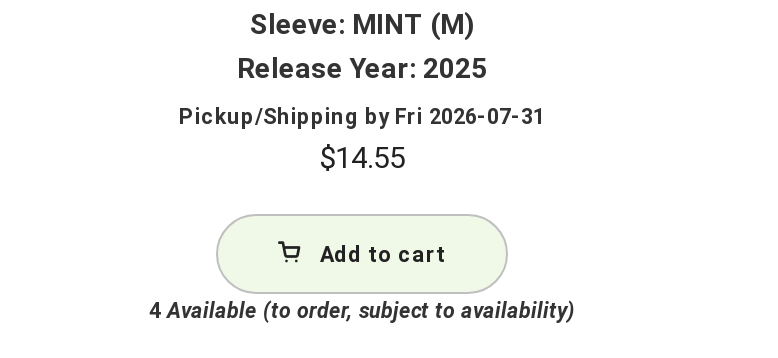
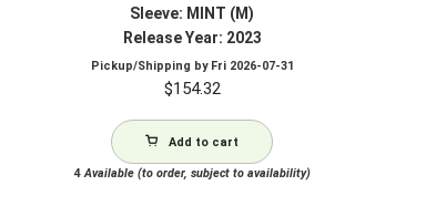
[237,51,487,83] Release Year: 2025 -> [123,28,261,46] Release Year: 2023
[319,141,405,177] $14.55 -> [164,78,220,98] $154.32

